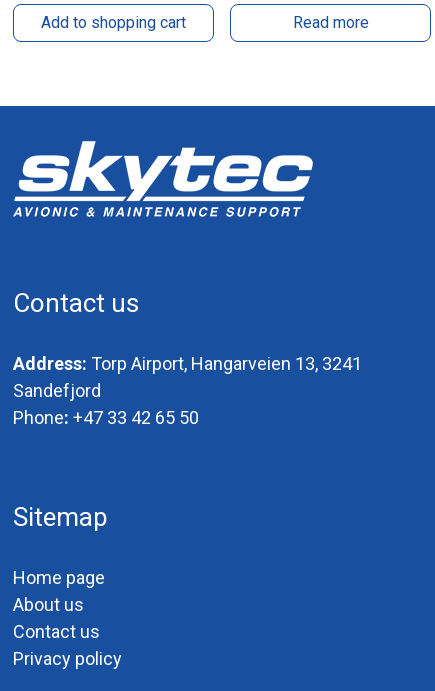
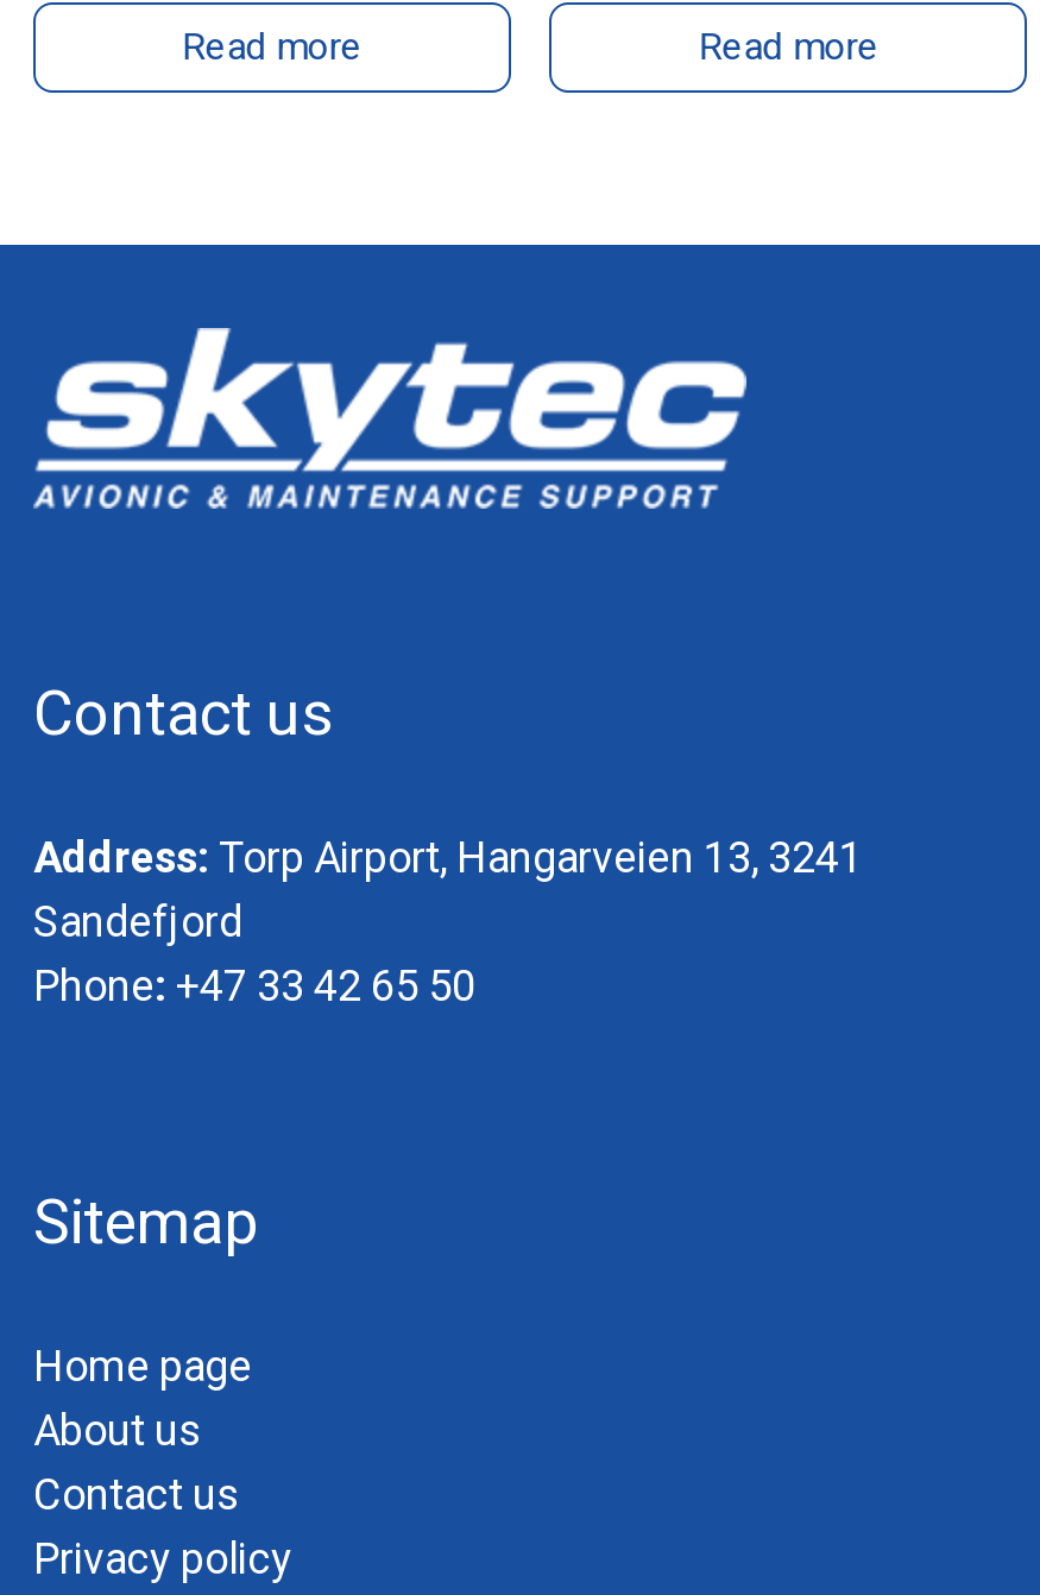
[41,13,186,32] Add to shopping cart -> [181,25,362,70] Read more

